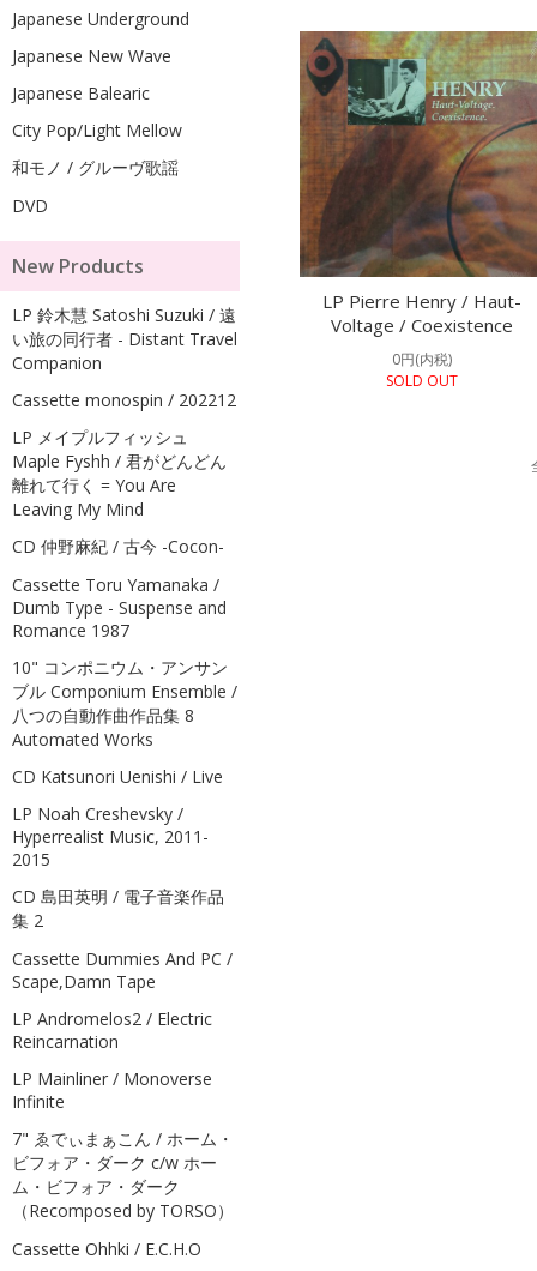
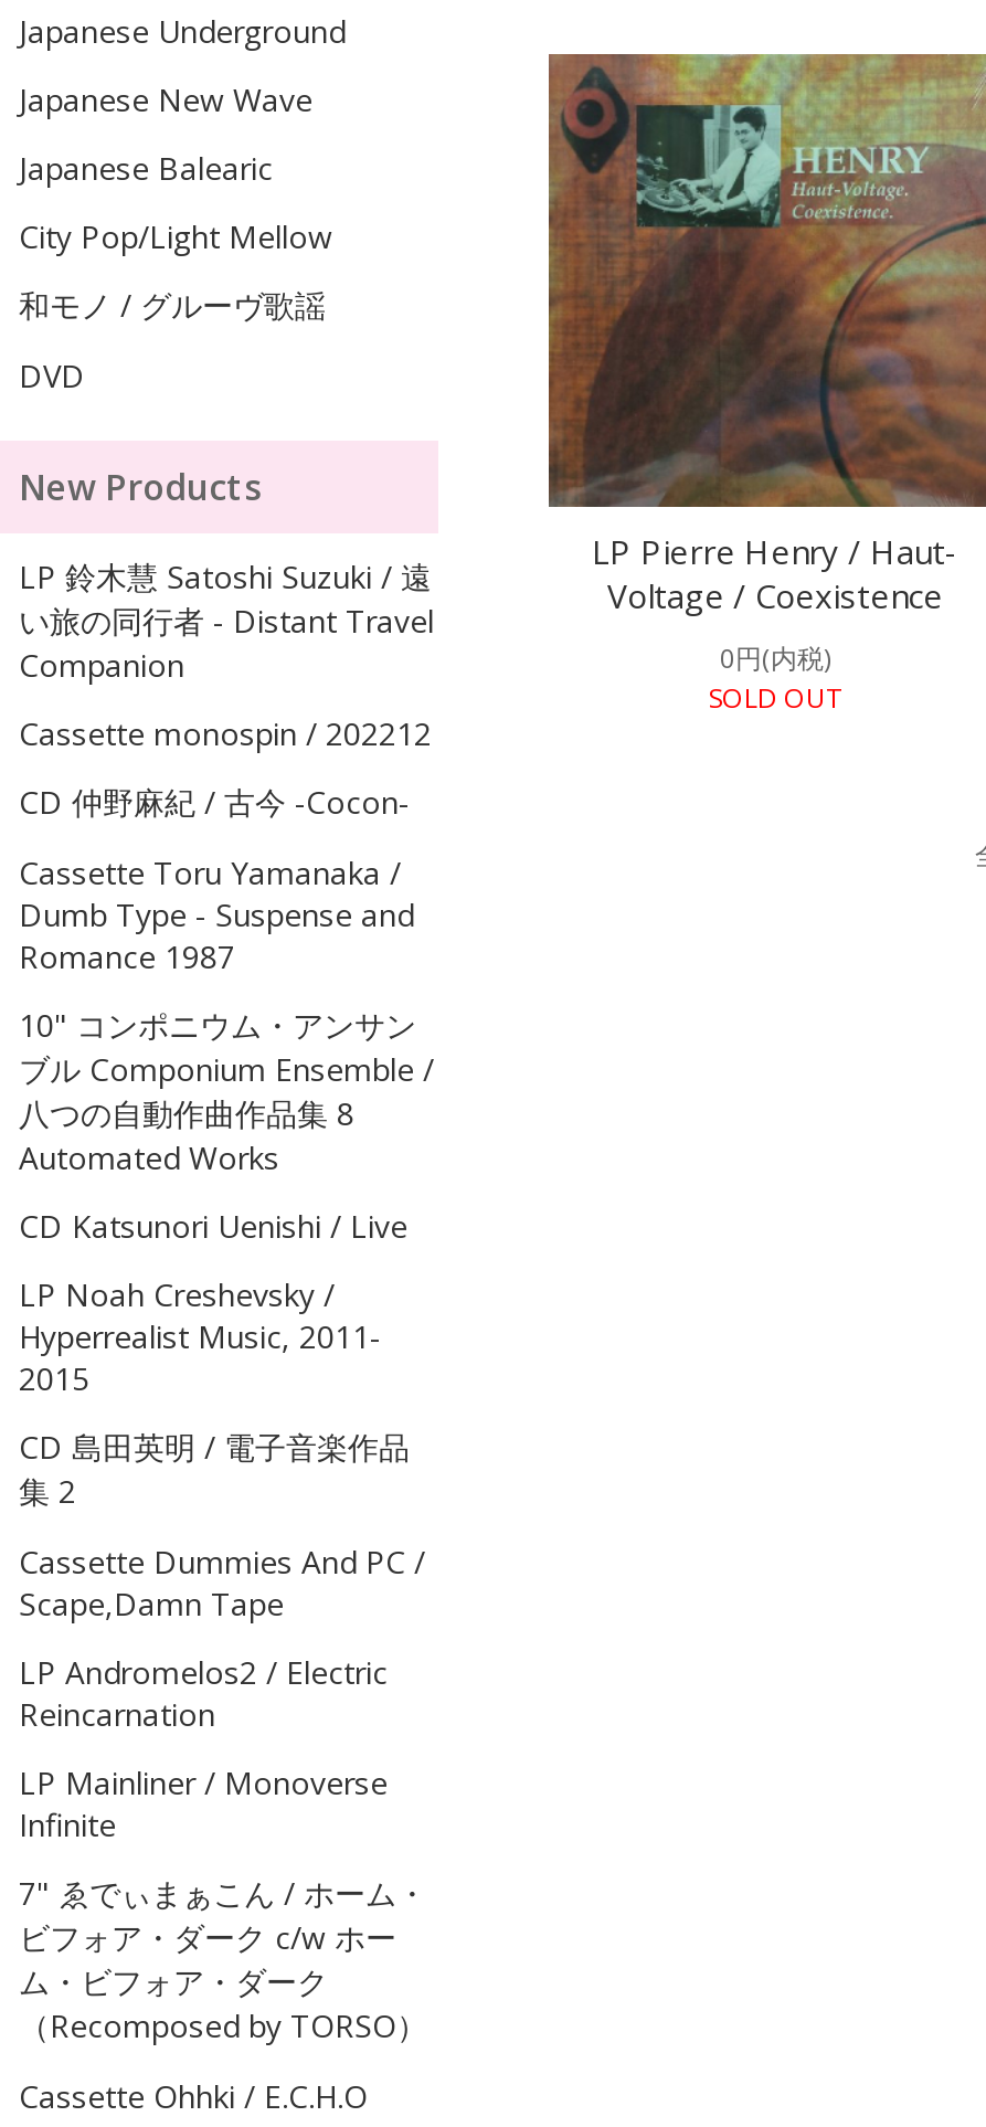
[12,426,227,520] LP メイプルフィッシュ | Maple Fyshh / 君がどんどん | 離れて行く = You Are | Leaving My Mind -> none

